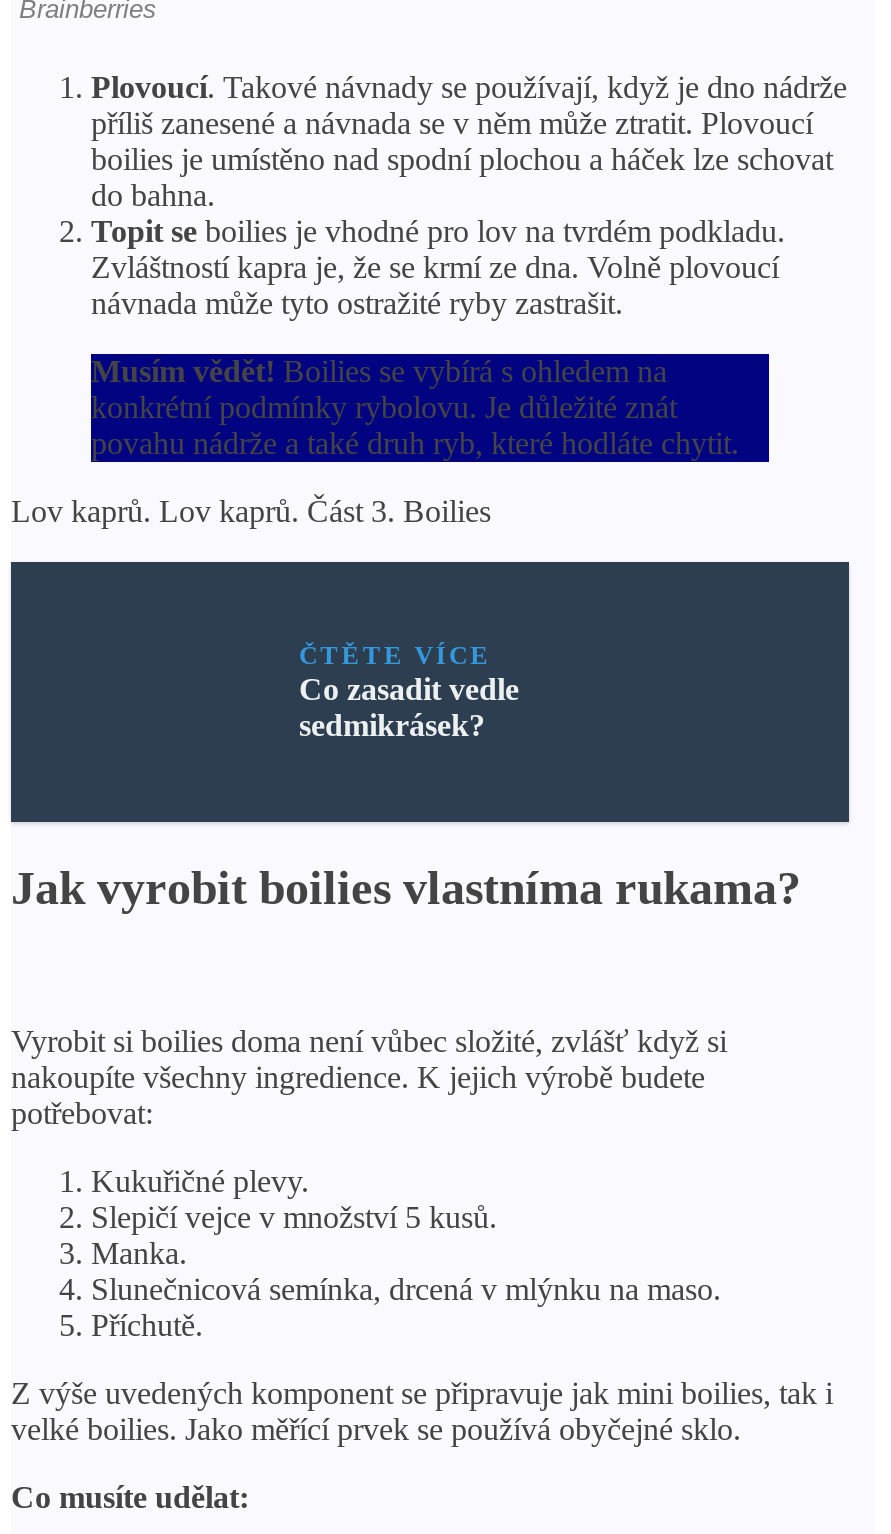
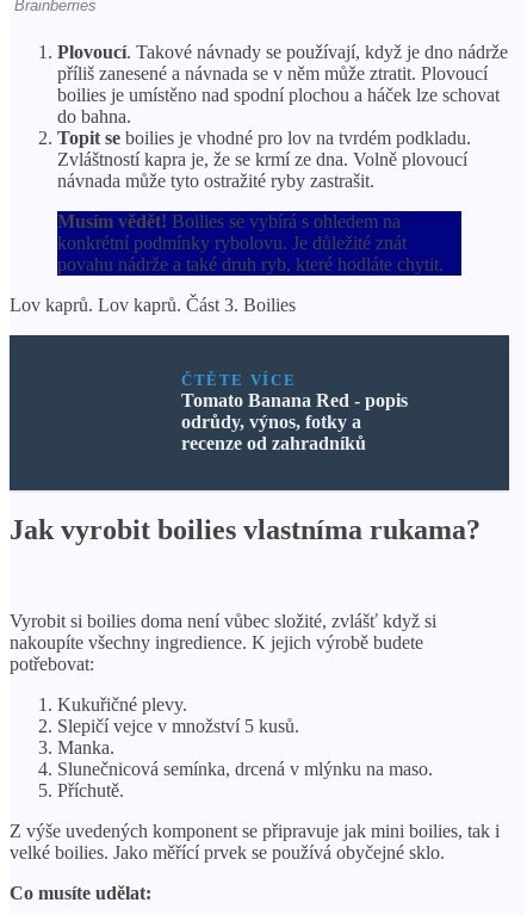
[299,672,519,742] Co zasadit vedle | sedmikrásek? -> [181,390,408,453] Tomato Banana Red - popis | odrůdy, výnos, fotky a | recenze od zahradníků

